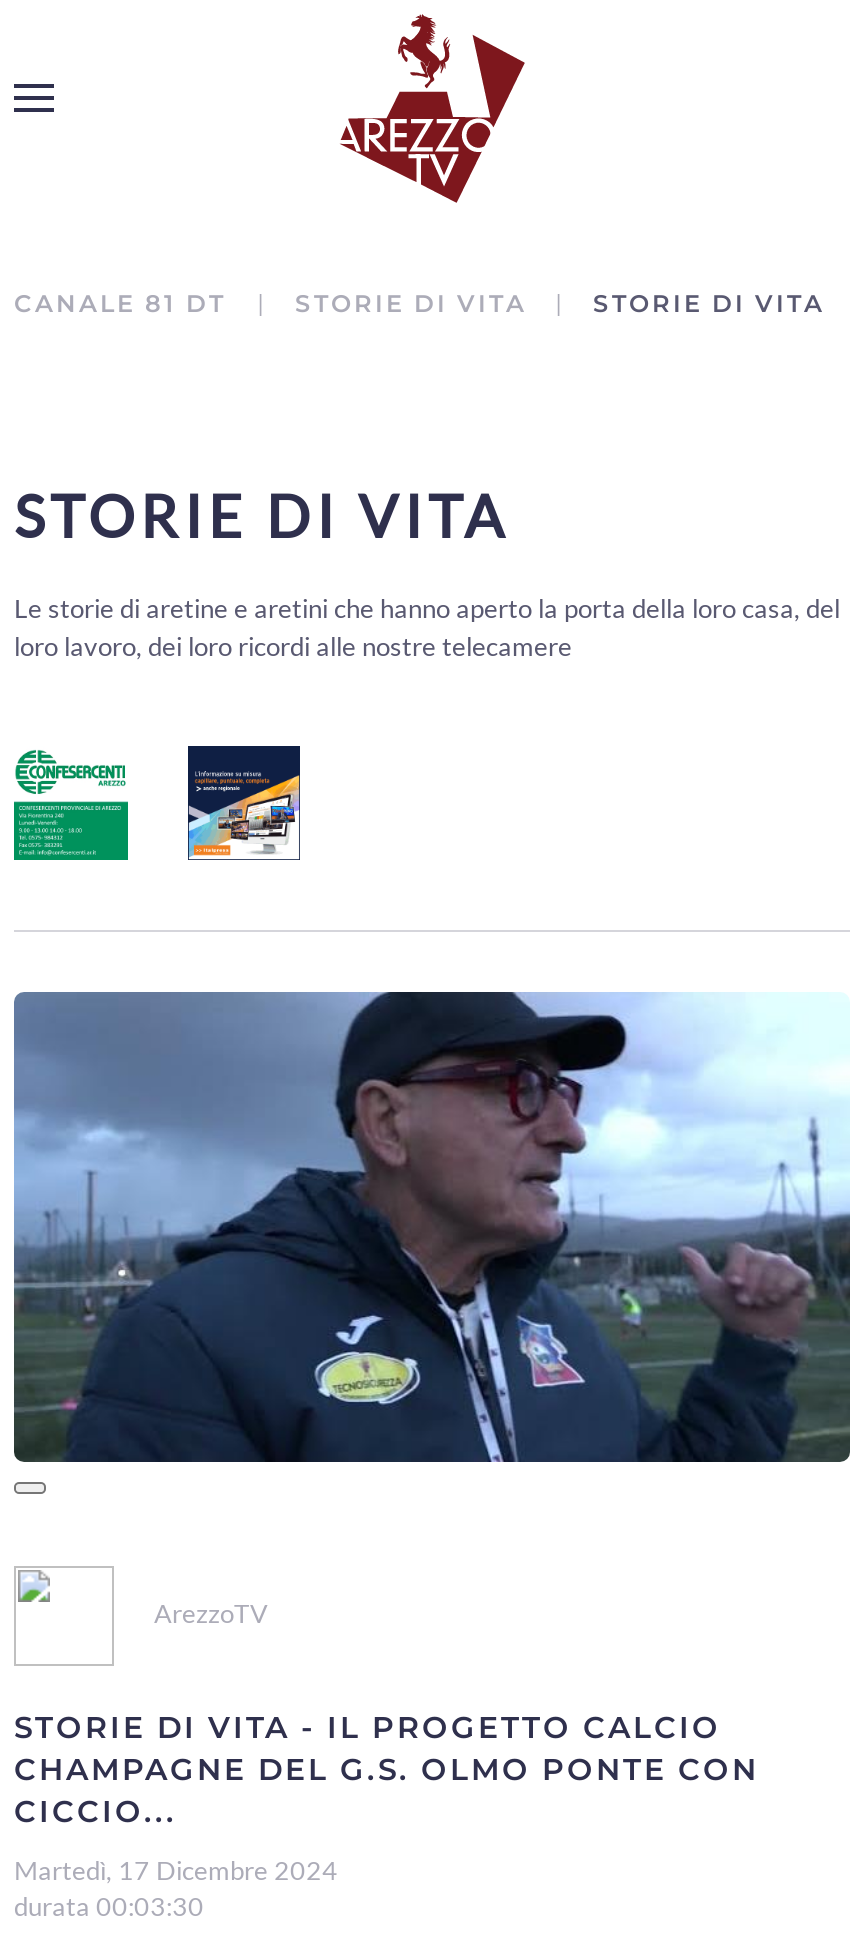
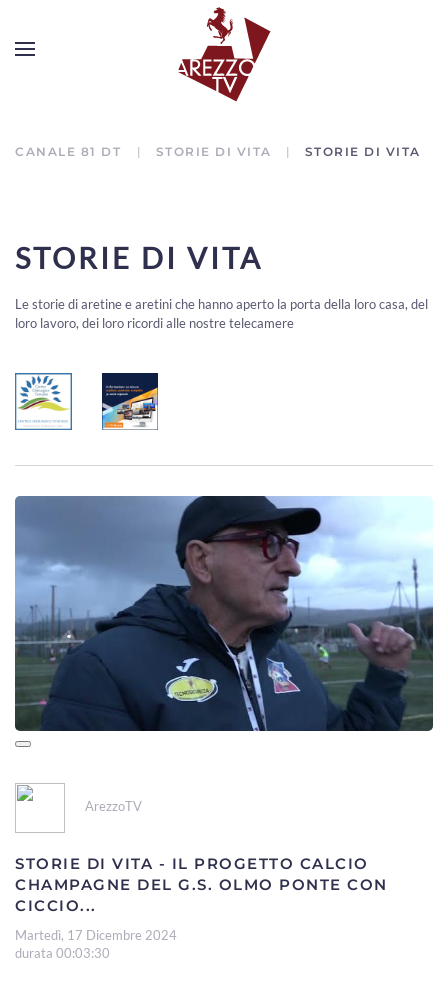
[14,746,128,860] [image] -> [14,372,73,430] [image]

